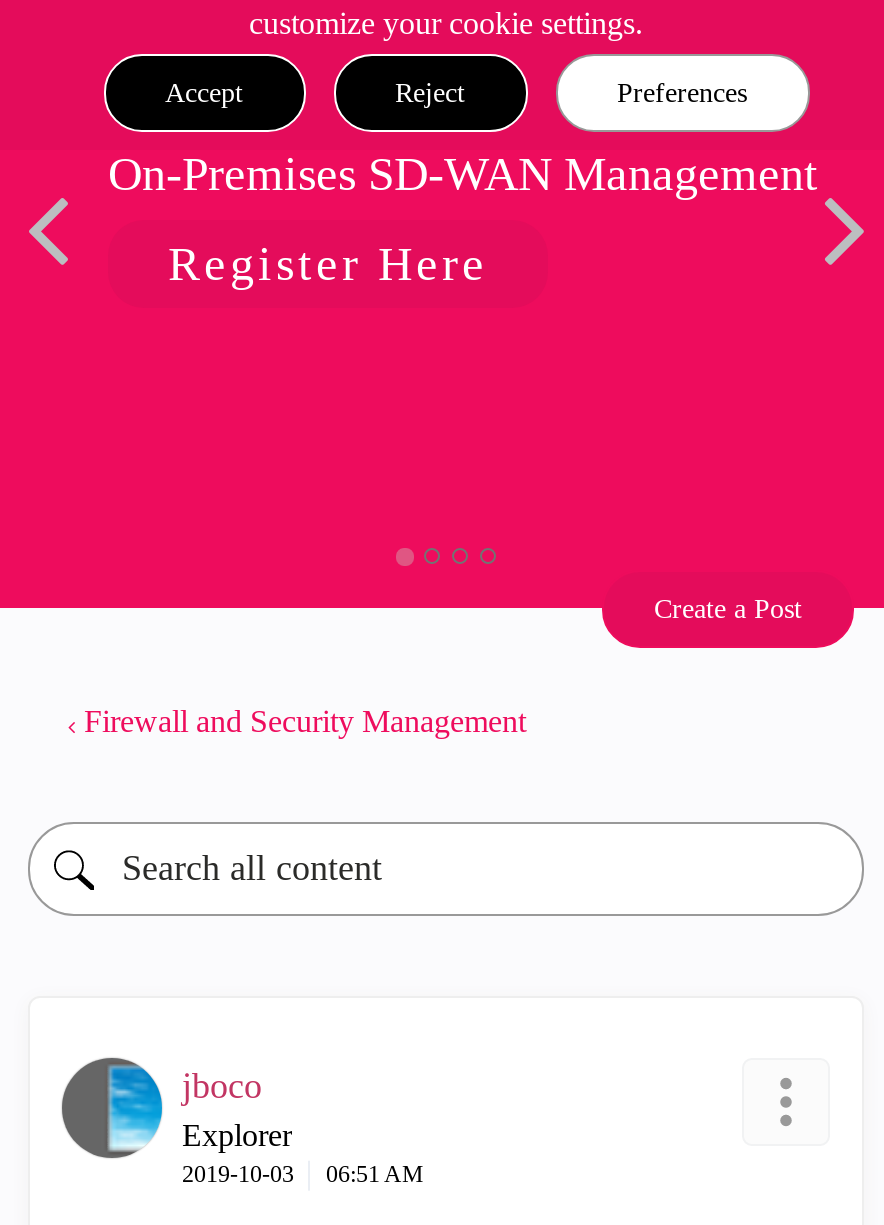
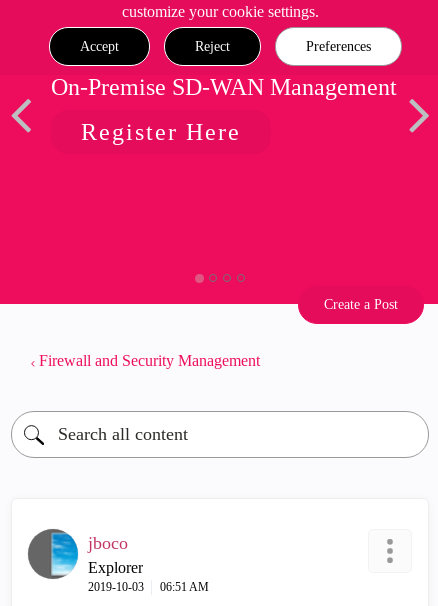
[108,148,818,200] On-Premises SD-WAN Management -> [51,74,397,100] On-Premise SD-WAN Management

